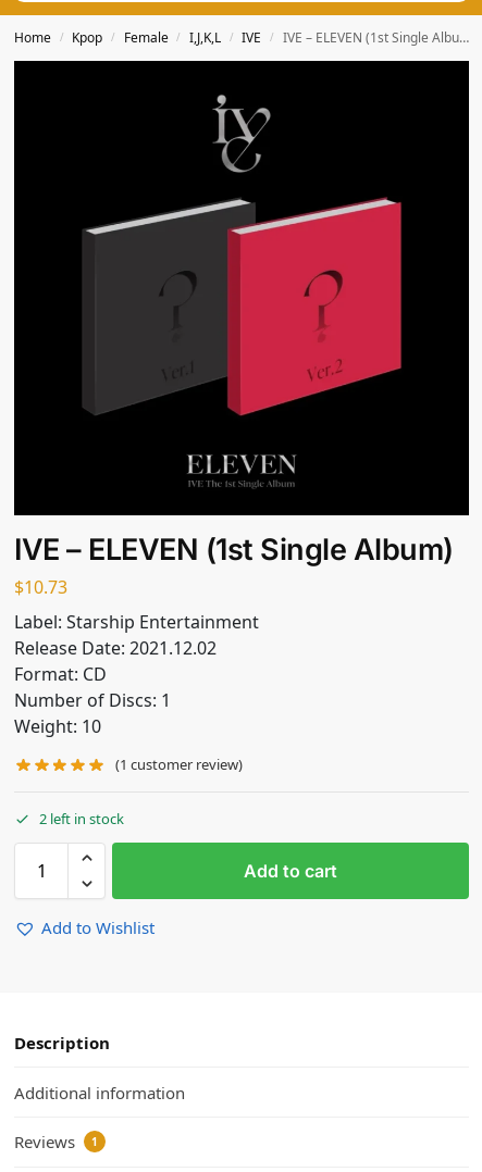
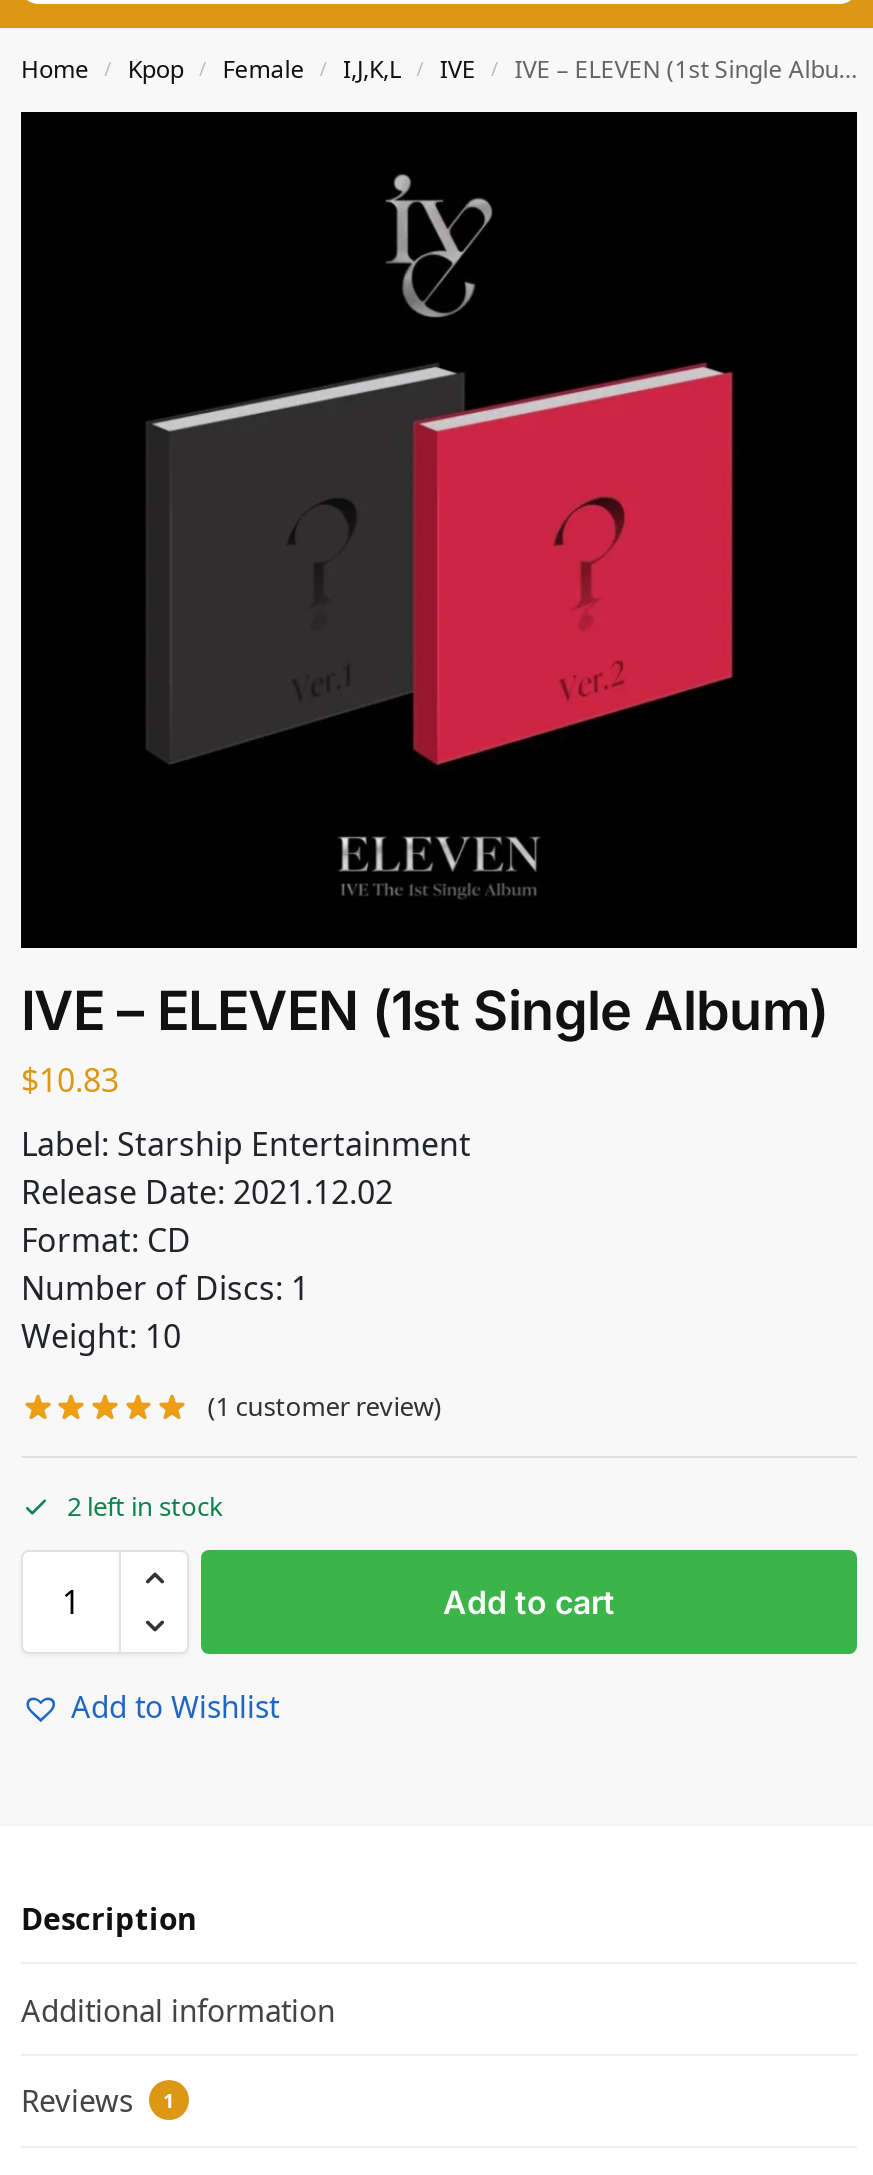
[14,575,67,599] $10.73 -> [21,1057,119,1101] $10.83

